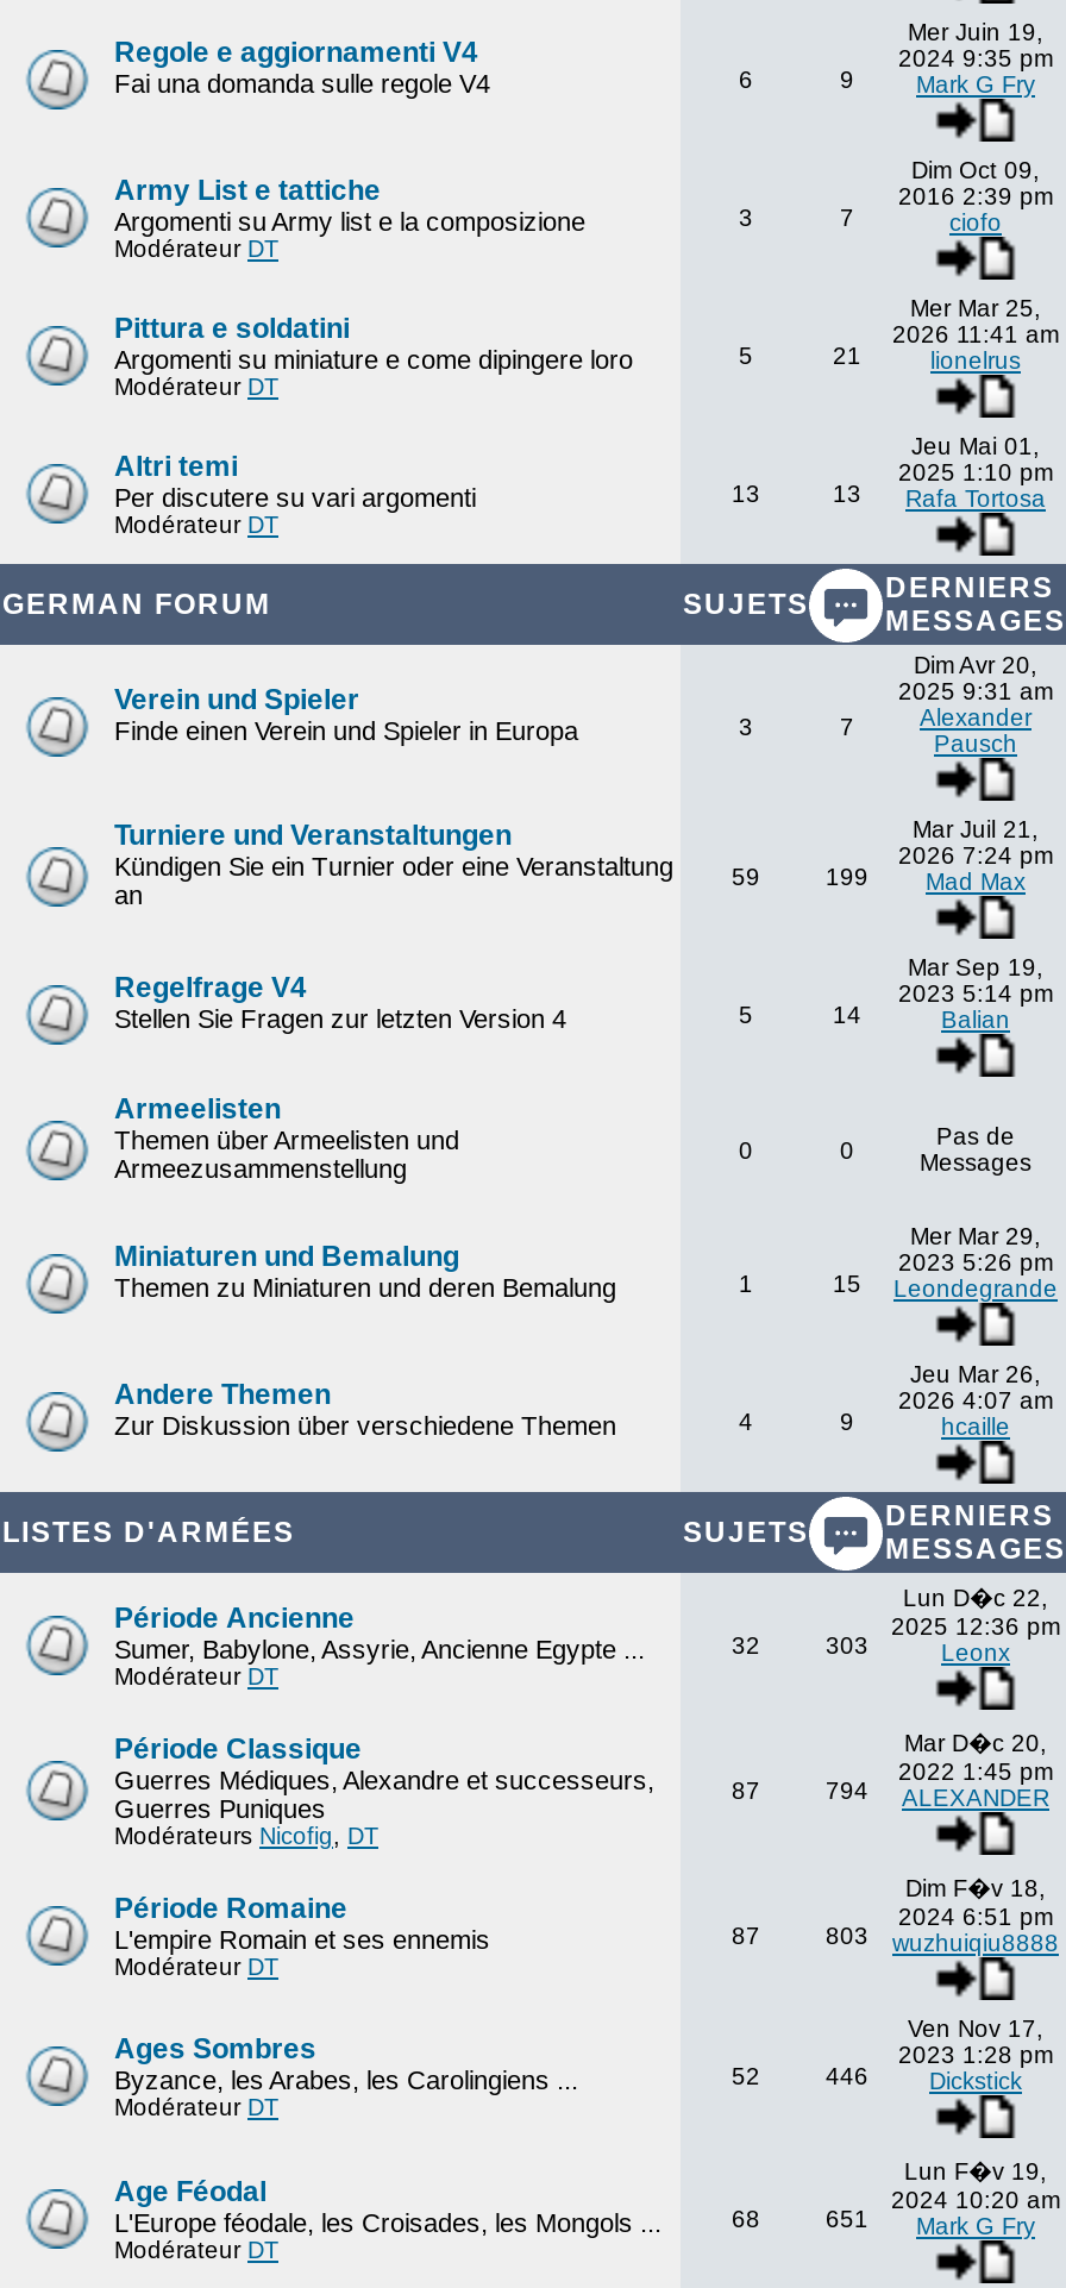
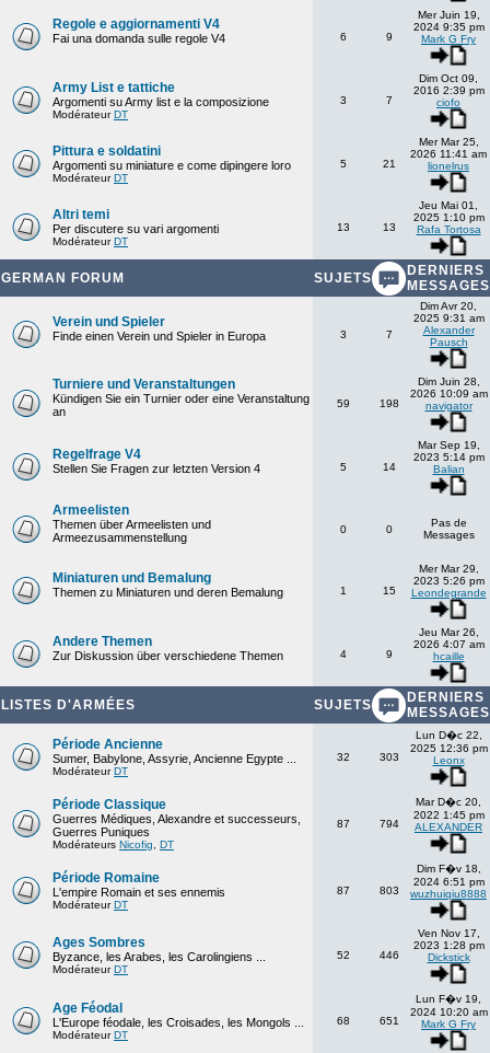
[898,816,1053,895] Mar Juil 21, | 2026 7:24 pm | Mad Max -> [410,375,487,412] Dim Juin 28, | 2026 10:09 am | navigator
[826,864,869,890] 199 -> [380,397,399,409] 198

